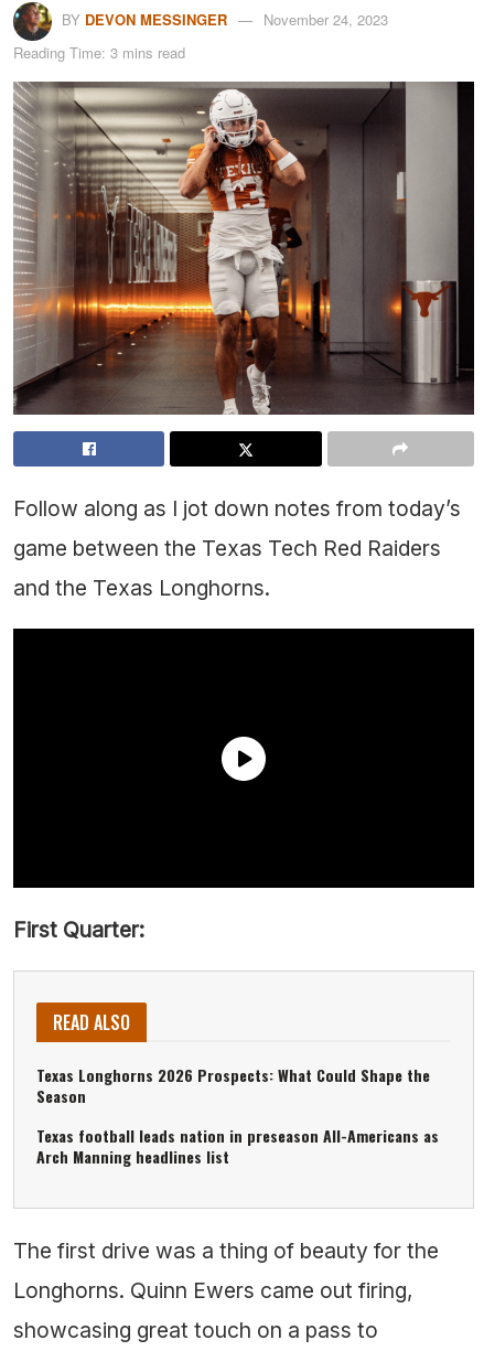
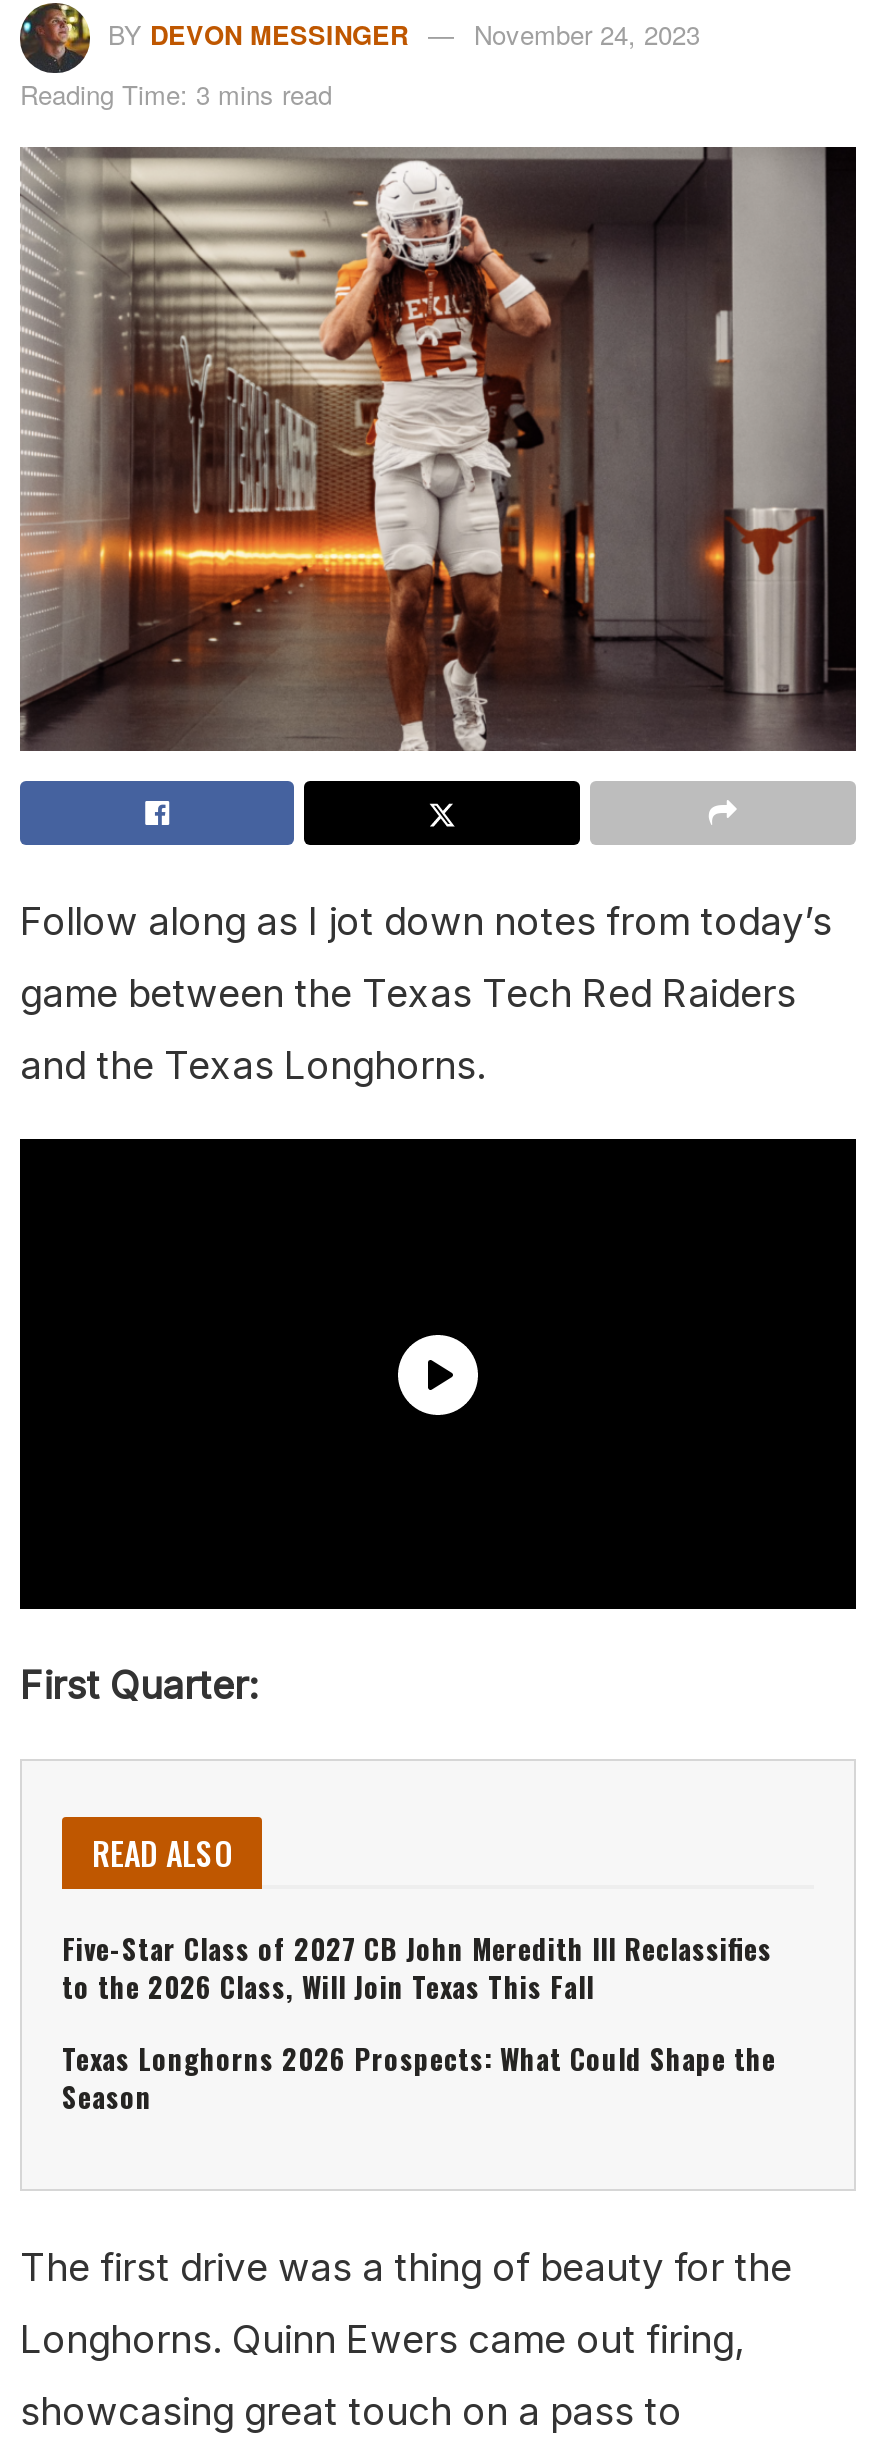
none -> [62,1927,772,2007] Five-Star Class of 2027 CB John Meredith III Reclassifies | to the 2026 Class, Will Join Texas This Fall
moved [36,1063,430,1107] -> [62,2037,776,2117]: Texas Longhorns 2026 Prospects: What Could Shape the | Season
[36,1124,439,1168] Texas football leads nation in preseason All-Americans as | Arch Manning headlines list -> none

